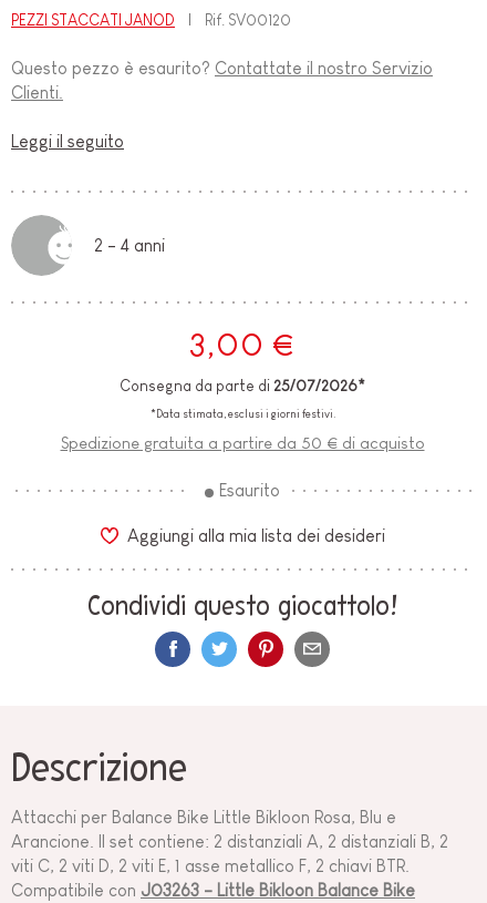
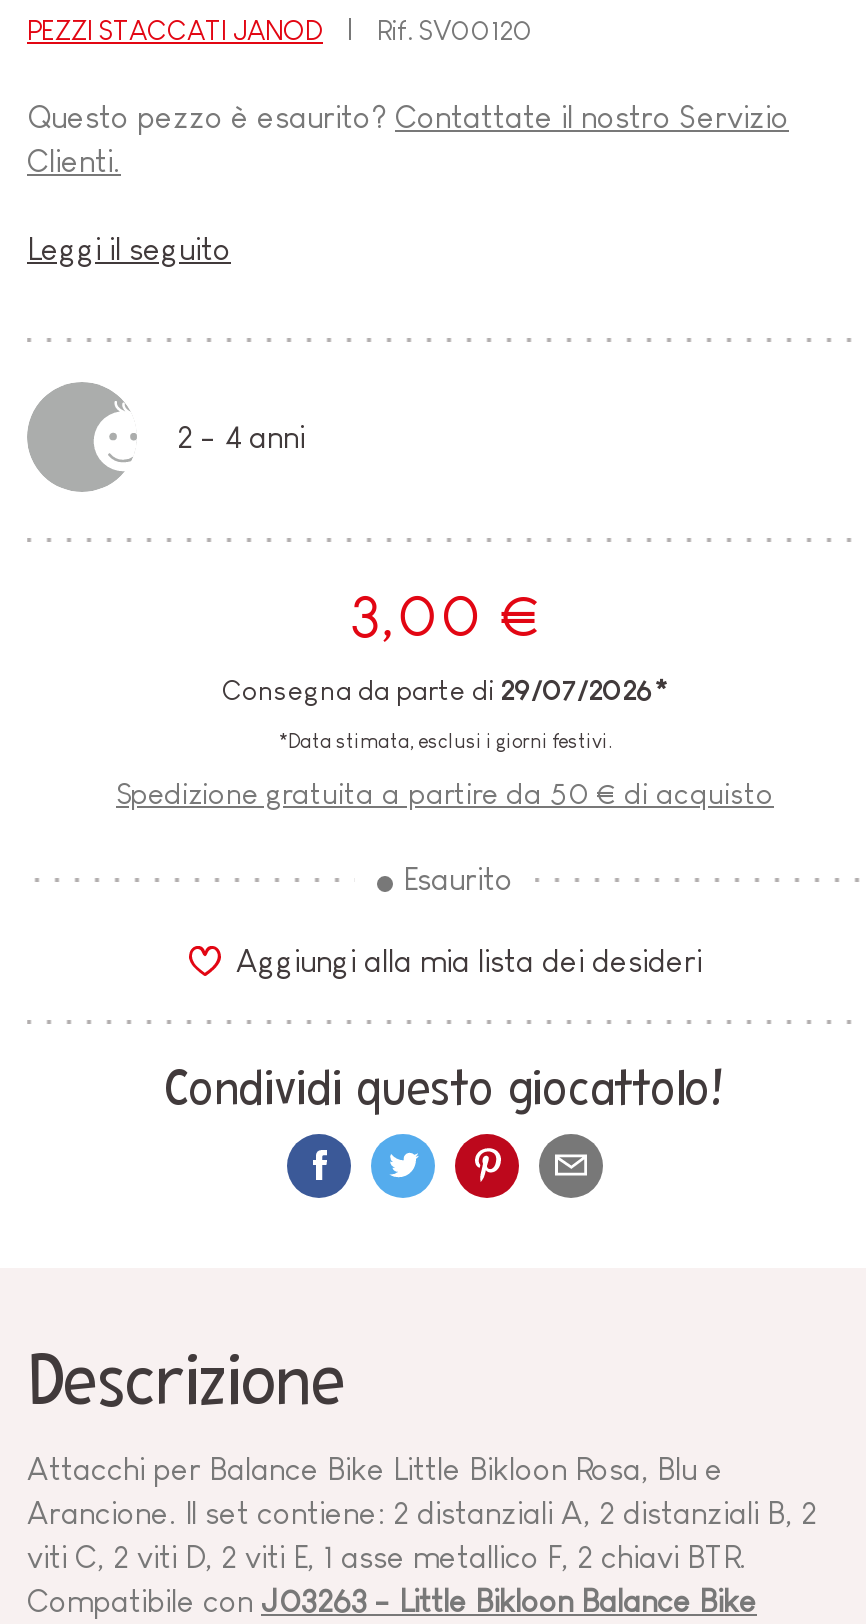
[120,377,365,395] Consegna da parte di 25/07/2026* -> [222,675,668,707] Consegna da parte di 29/07/2026*

